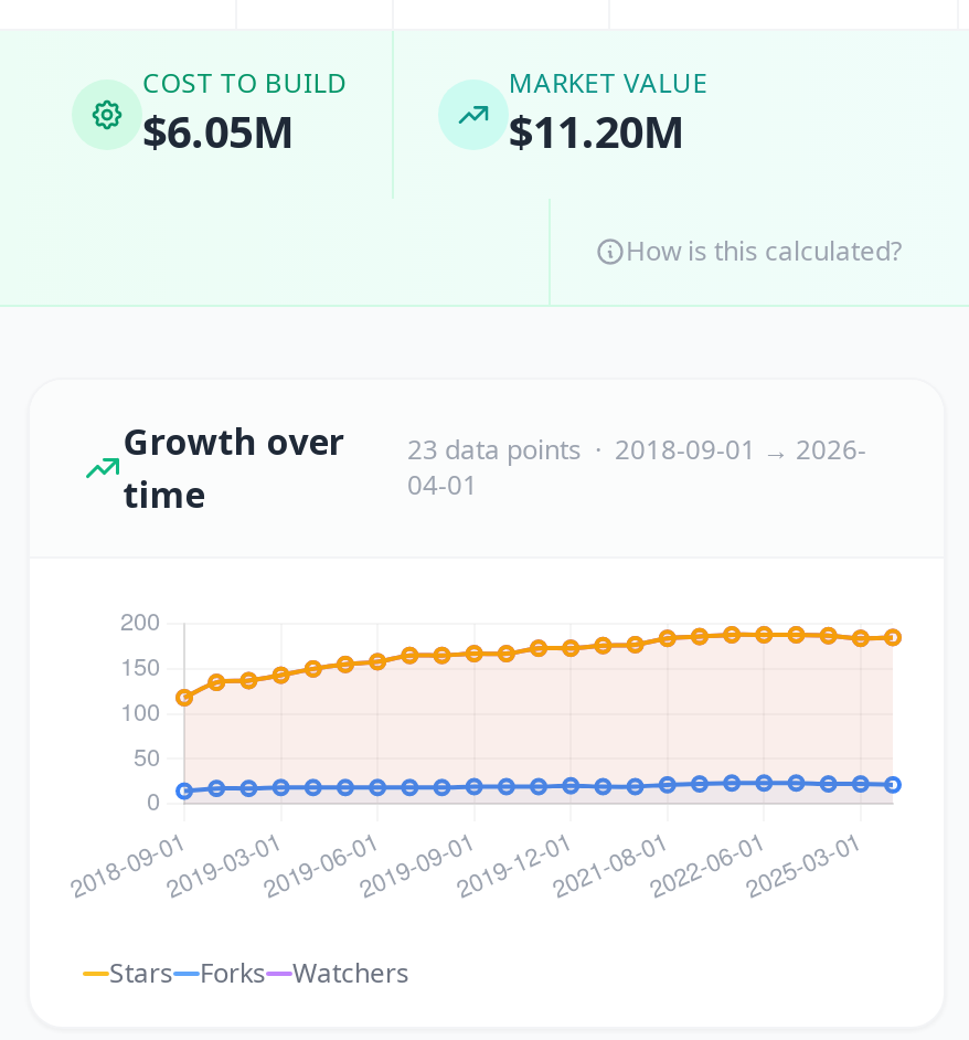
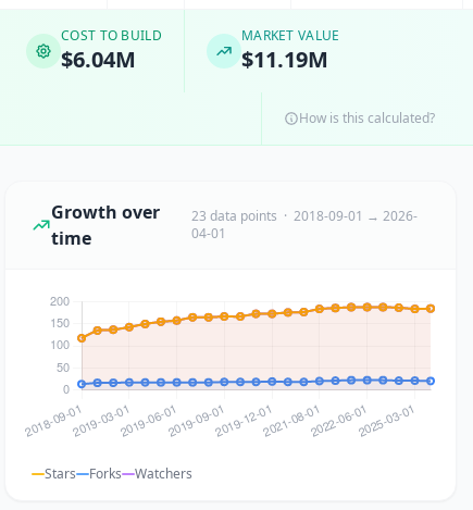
[142,102,295,161] $6.05M -> [61,45,136,74] $6.04M
[509,102,685,161] $11.20M -> [241,45,328,74] $11.19M

